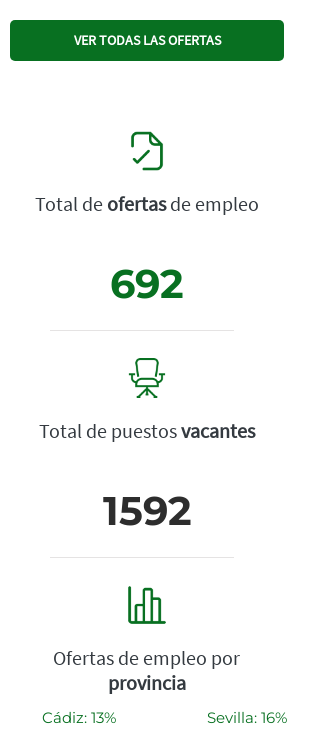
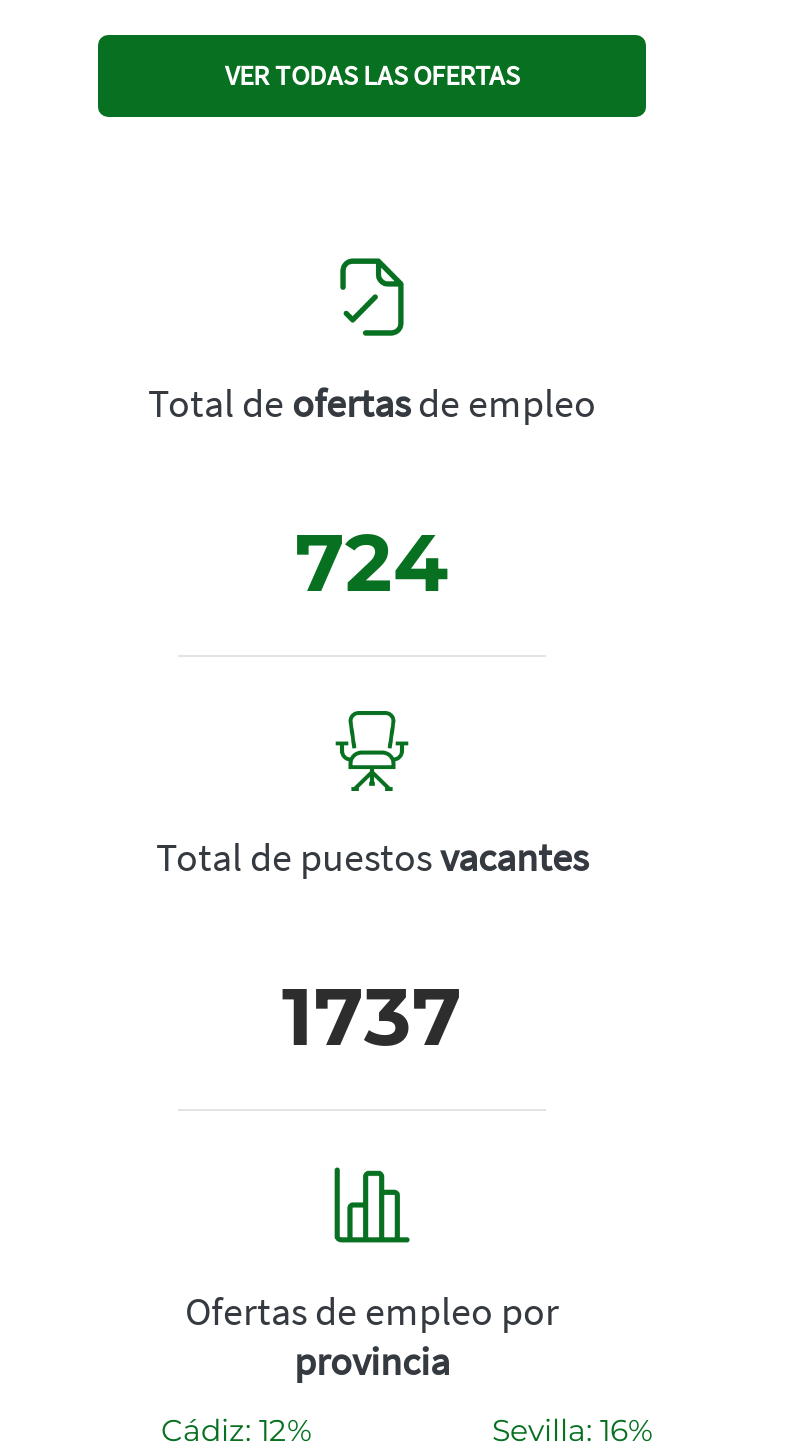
[110,259,184,308] 692 -> [295,512,449,610] 724
[102,486,191,535] 1592 -> [282,966,462,1064] 1737
[42,708,116,727] Cádiz: 13% -> [161,1410,311,1448] Cádiz: 12%

